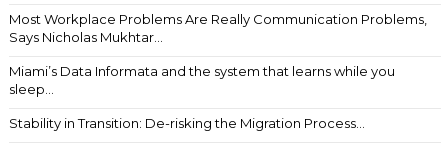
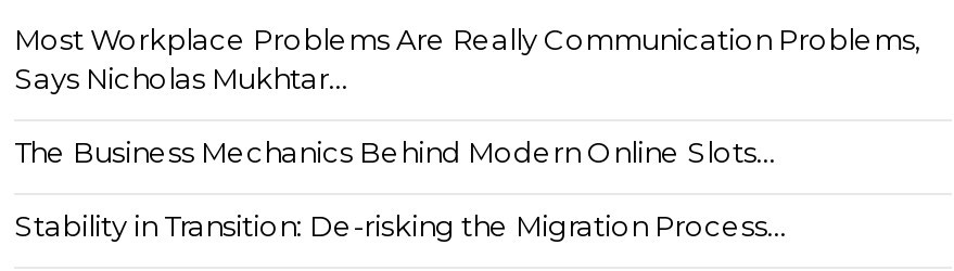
[9,62,395,96] Miami’s Data Informata and the system that learns while you | sleep... -> [14,133,776,168] The Business Mechanics Behind Modern Online Slots...

